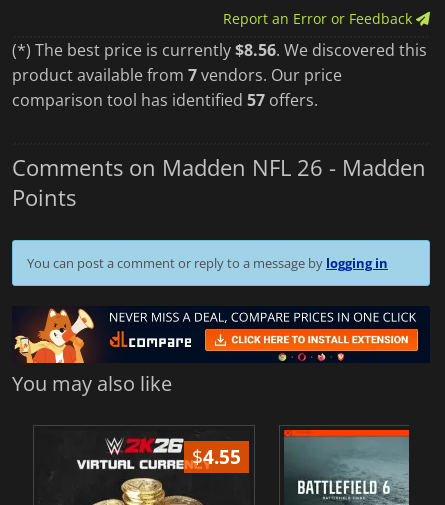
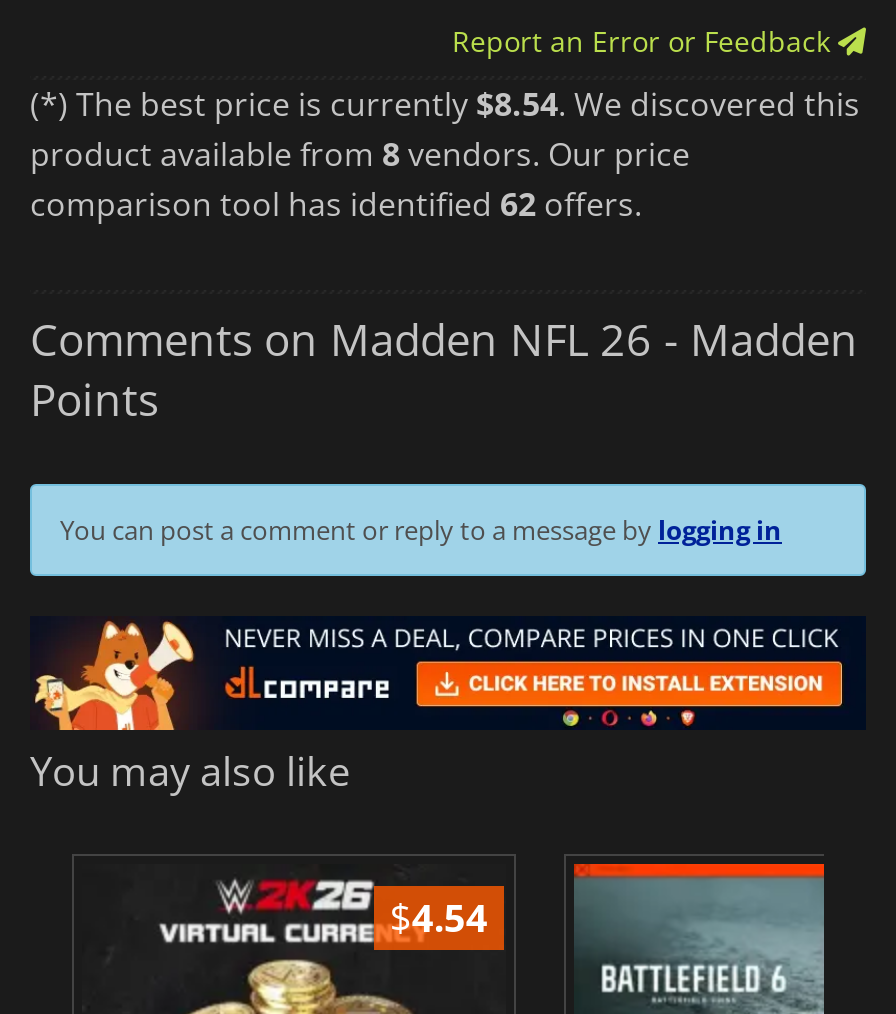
[12,39,427,61] (*) The best price is currently $8.56. We discovered this -> [30,81,860,125] (*) The best price is currently $8.54. We discovered this
[12,64,342,86] product available from 7 vendors. Our price -> [30,131,690,175] product available from 8 vendors. Our price
[12,89,318,111] comparison tool has identified 57 offers. -> [30,181,642,225] comparison tool has identified 62 offers.
[192,443,241,470] $4.55 -> [390,891,488,945] $4.54

